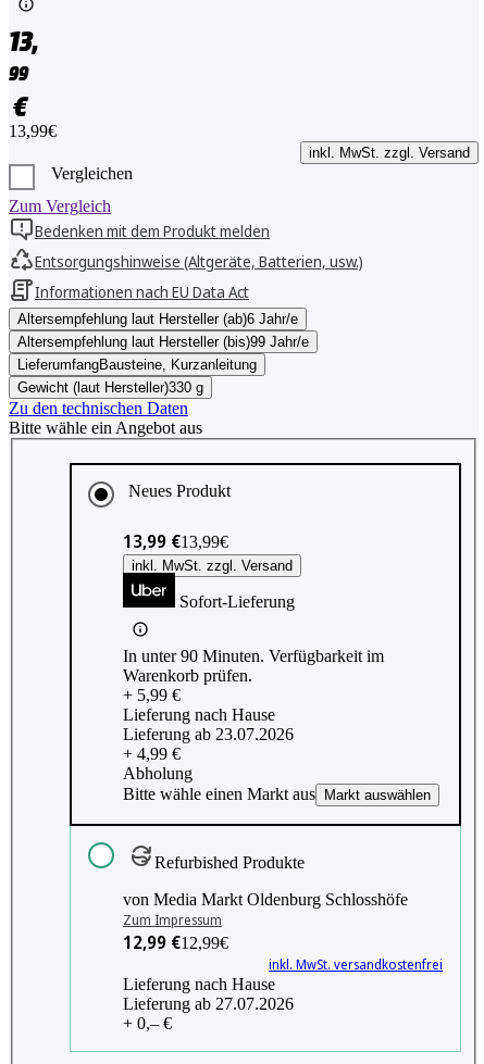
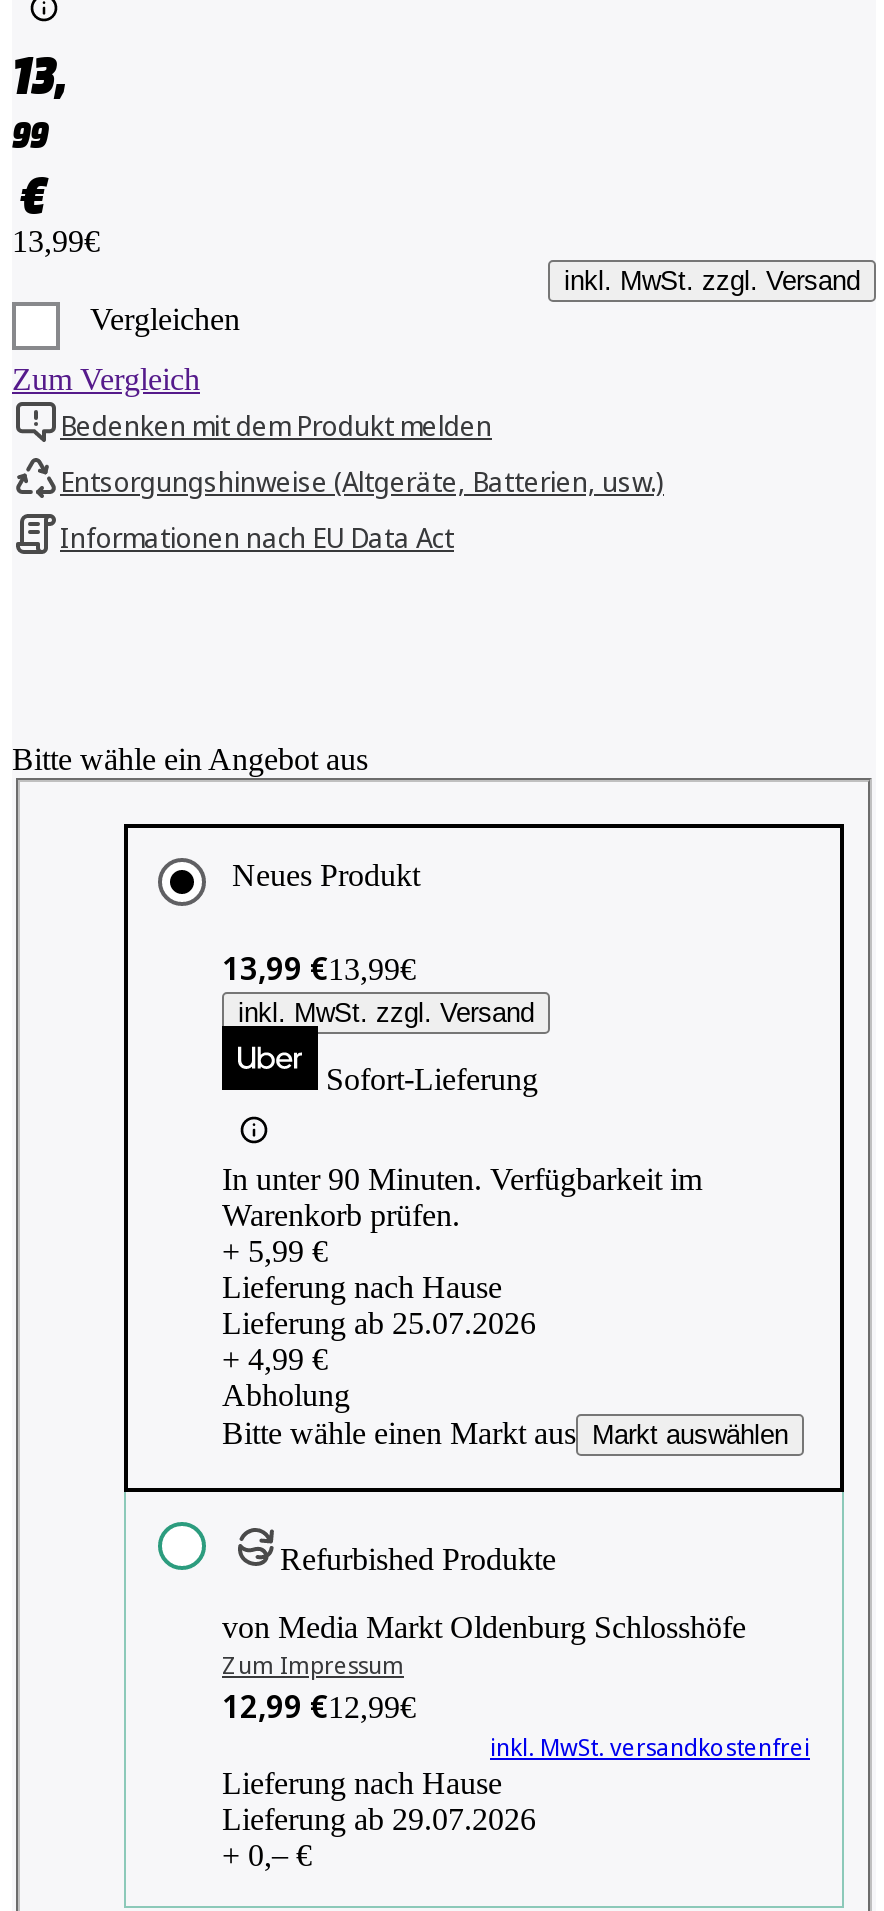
[9,311,309,417] Altersempfehlung laut Hersteller (ab)6 Jahr/e | Altersempfehlung laut Hersteller (bis)99 Jahr/e | LieferumfangBausteine, Kurzanleitung | Gewicht (laut Hersteller)330 g | Zu den technischen Daten -> none
[123,725,294,744] Lieferung ab 23.07.2026 -> [222,1307,536,1341] Lieferung ab 25.07.2026
[123,995,294,1013] Lieferung ab 27.07.2026 -> [222,1803,536,1837] Lieferung ab 29.07.2026

